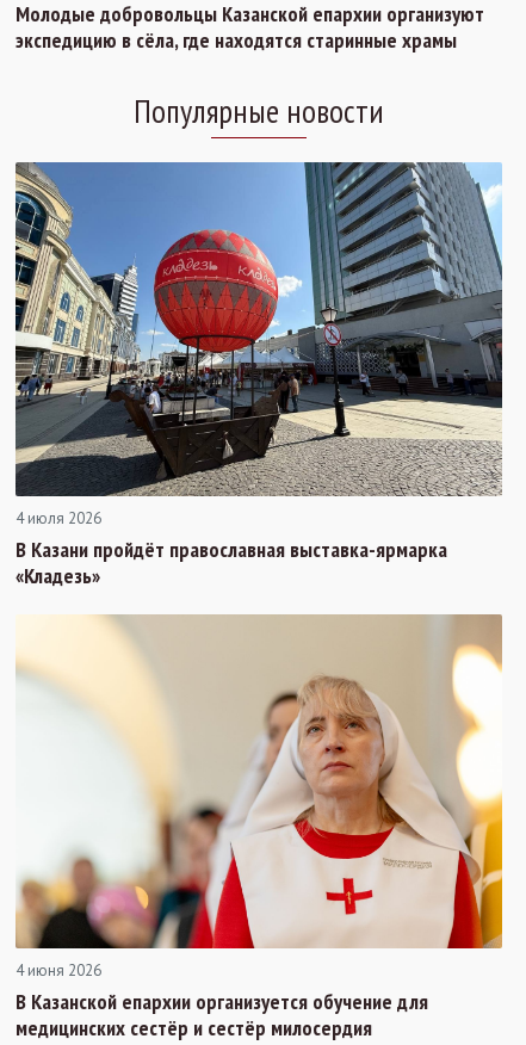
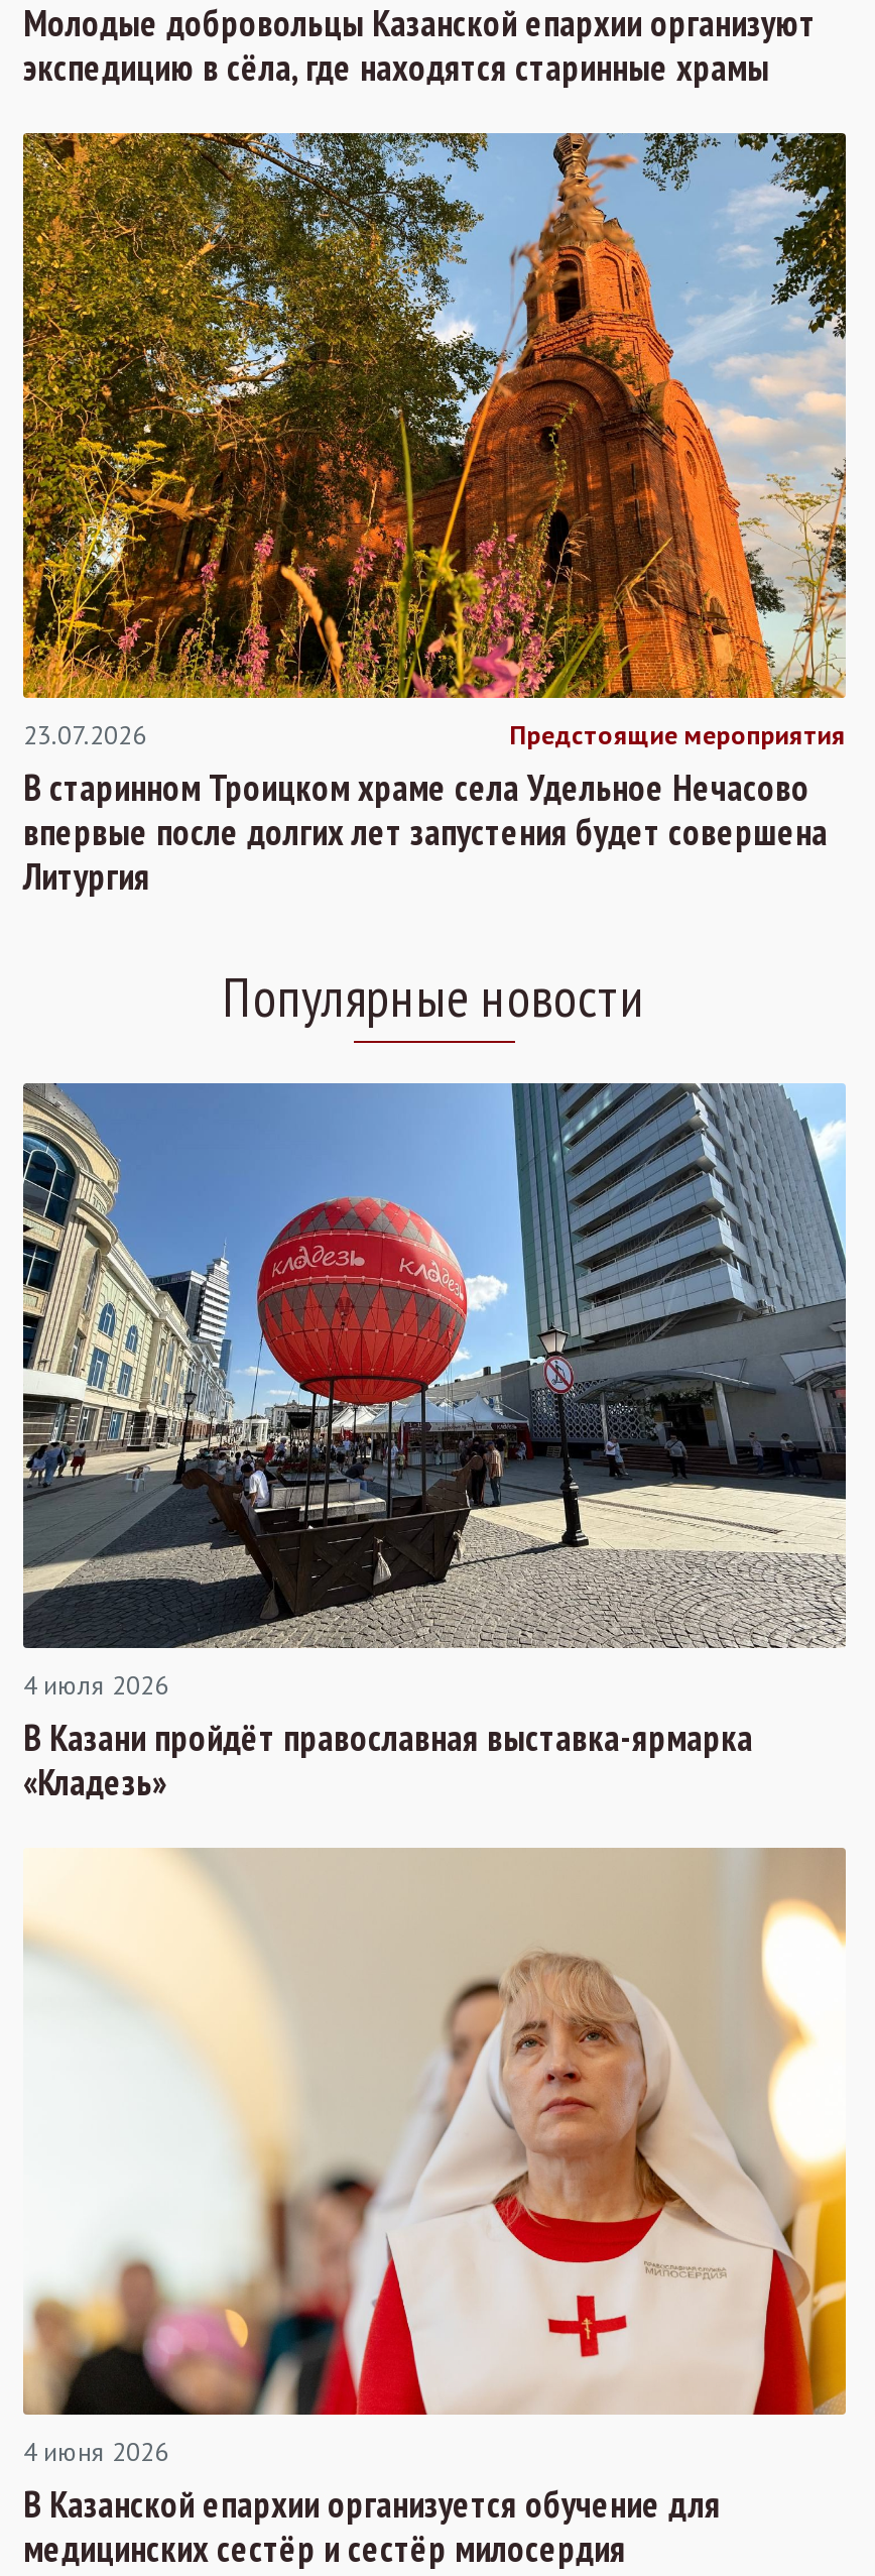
none -> [21,131,848,900] [image] | 23.07.2026 | Предстоящие мероприятия | В старинном Троицком храме села Удельное Нечасово | впервые после долгих лет запустения будет совершена | Литургия

